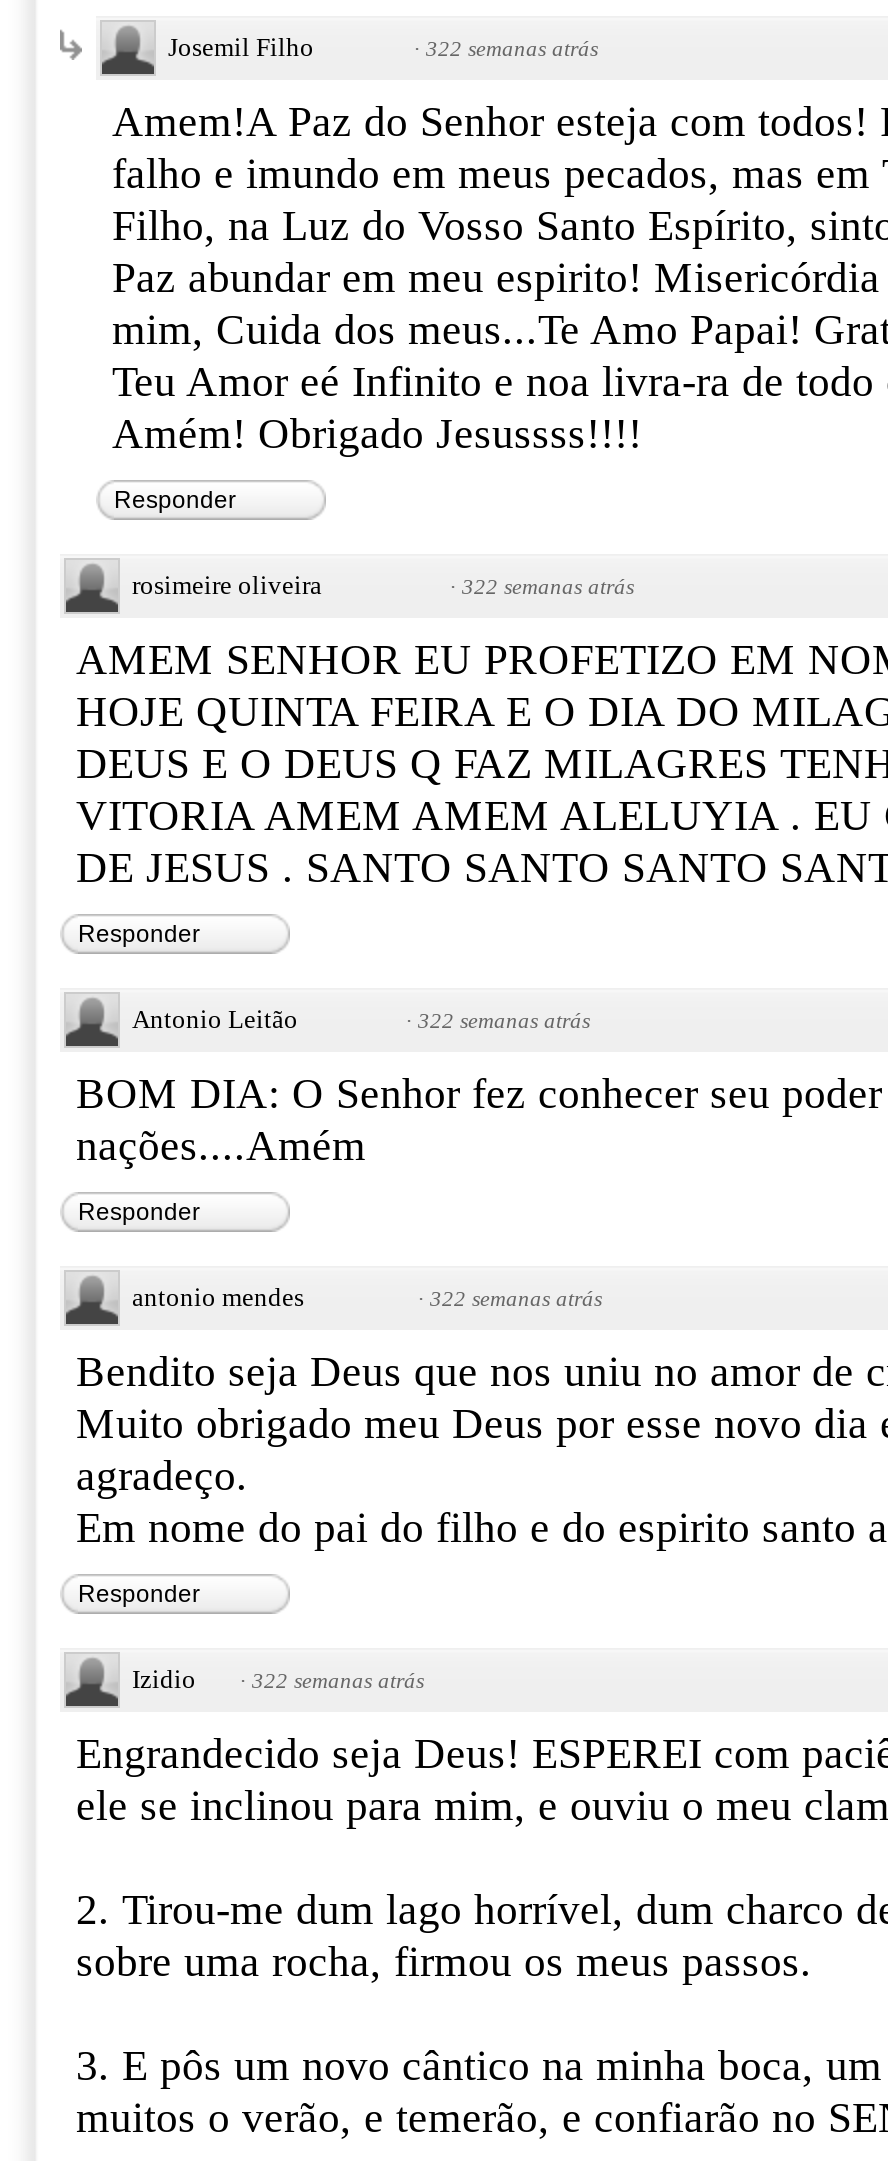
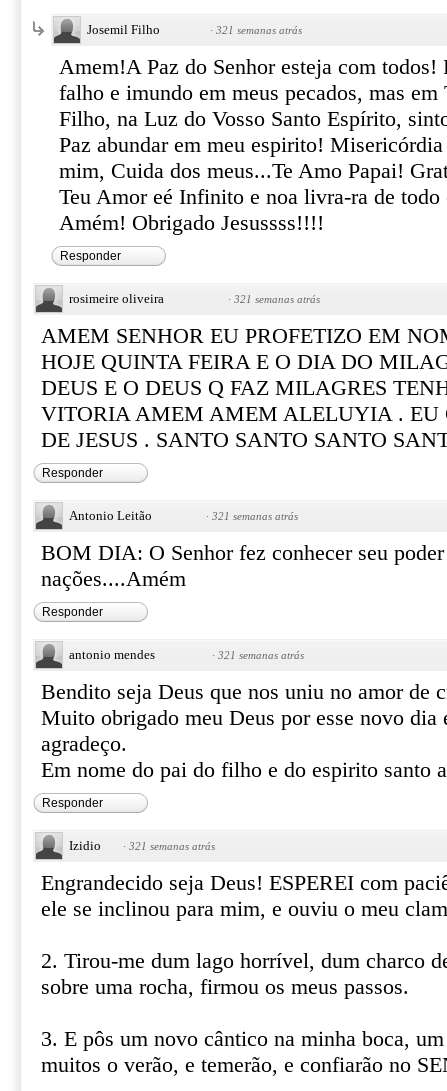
[414,36,598,60] · 322 semanas atrás -> [210,24,302,36] · 321 semanas atrás
[450,574,634,598] · 322 semanas atrás -> [228,293,320,305] · 321 semanas atrás
[406,1008,590,1032] · 322 semanas atrás -> [206,510,298,522] · 321 semanas atrás
[418,1286,602,1310] · 322 semanas atrás -> [212,649,304,661] · 321 semanas atrás
[240,1668,424,1692] · 322 semanas atrás -> [123,840,215,852] · 321 semanas atrás

